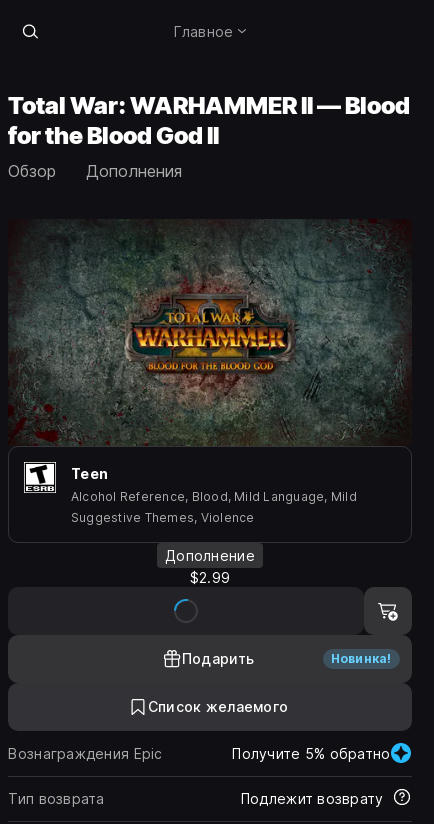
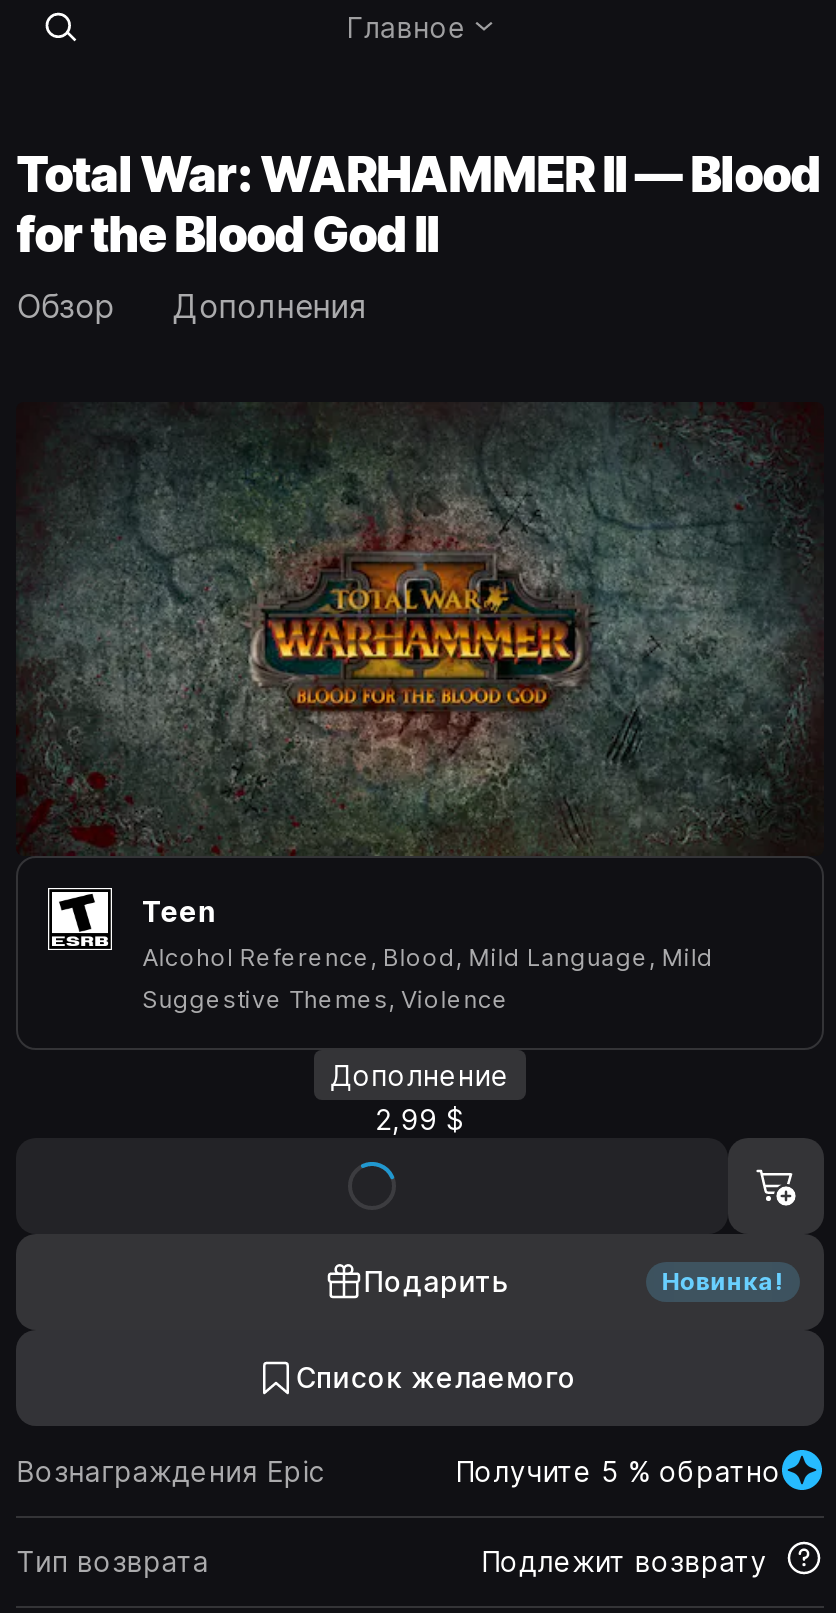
[190,569,230,586] $2.99 -> [375,1102,465,1136] 2,99 $
[232,745,391,762] Получите 5% обратно -> [456,1454,781,1488] Получите 5 % обратно

